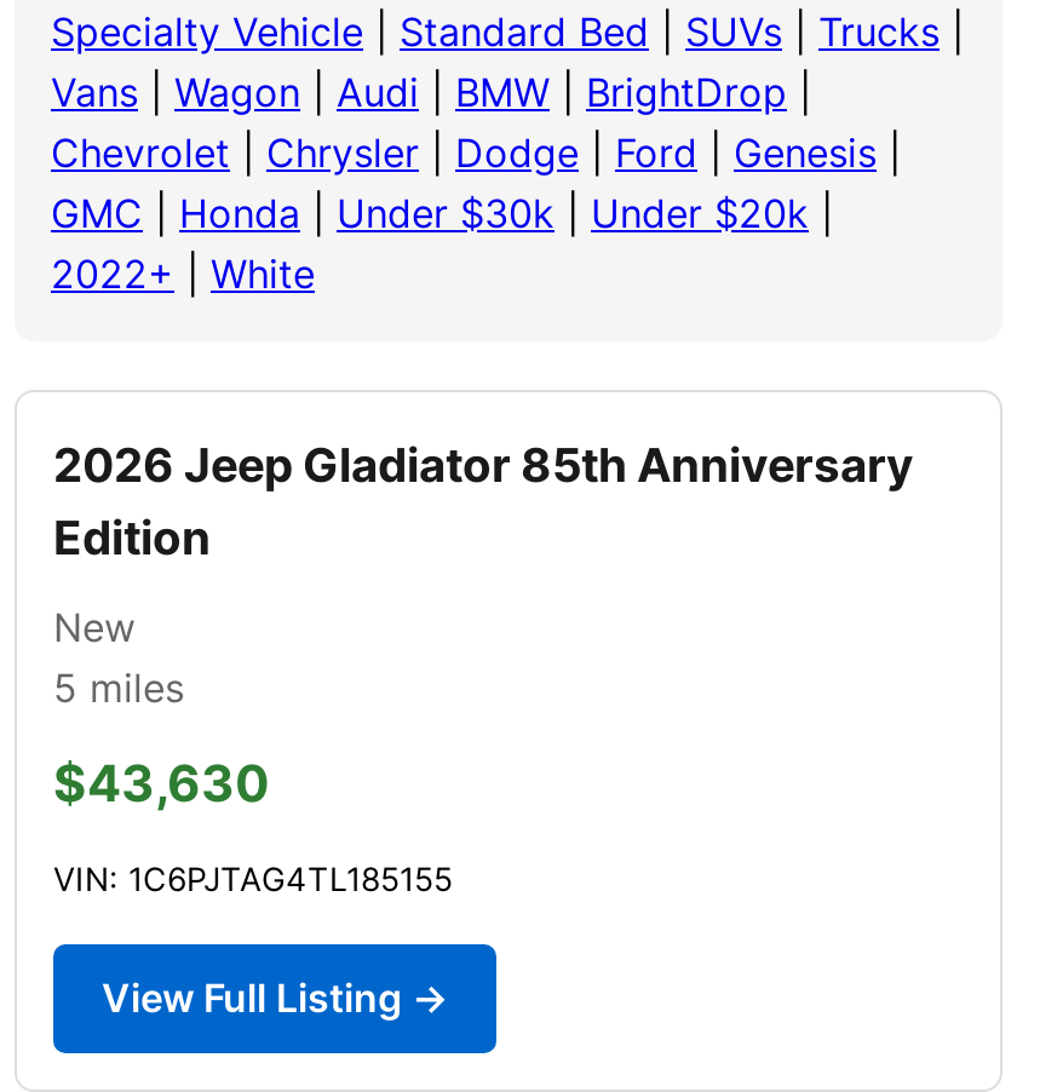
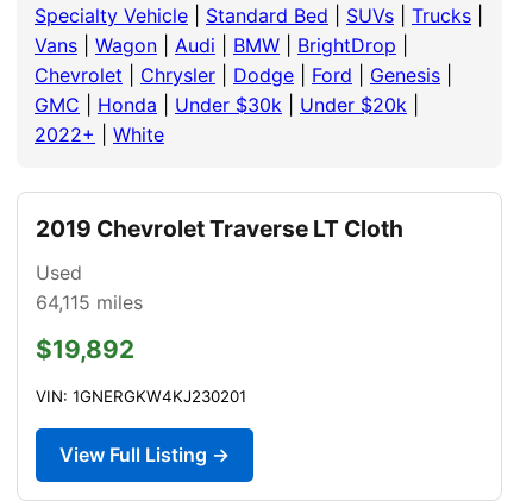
[53,436,913,566] 2026 Jeep Gladiator 85th Anniversary | Edition -> [36,214,403,243] 2019 Chevrolet Traverse LT Cloth
[53,603,184,712] New | 5 miles -> [36,260,143,314] Used | 64,115 miles
[53,753,269,813] $43,630 -> [36,334,134,364] $19,892
[53,859,453,898] VIN: 1C6PJTAG4TL185155 -> [36,387,246,406] VIN: 1GNERGKW4KJ230201

